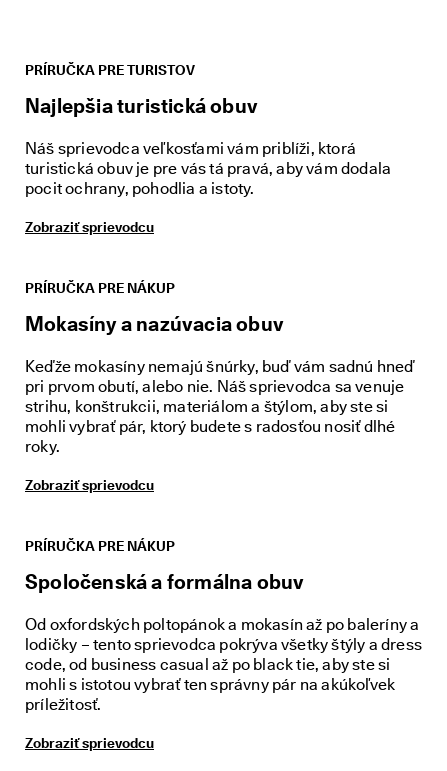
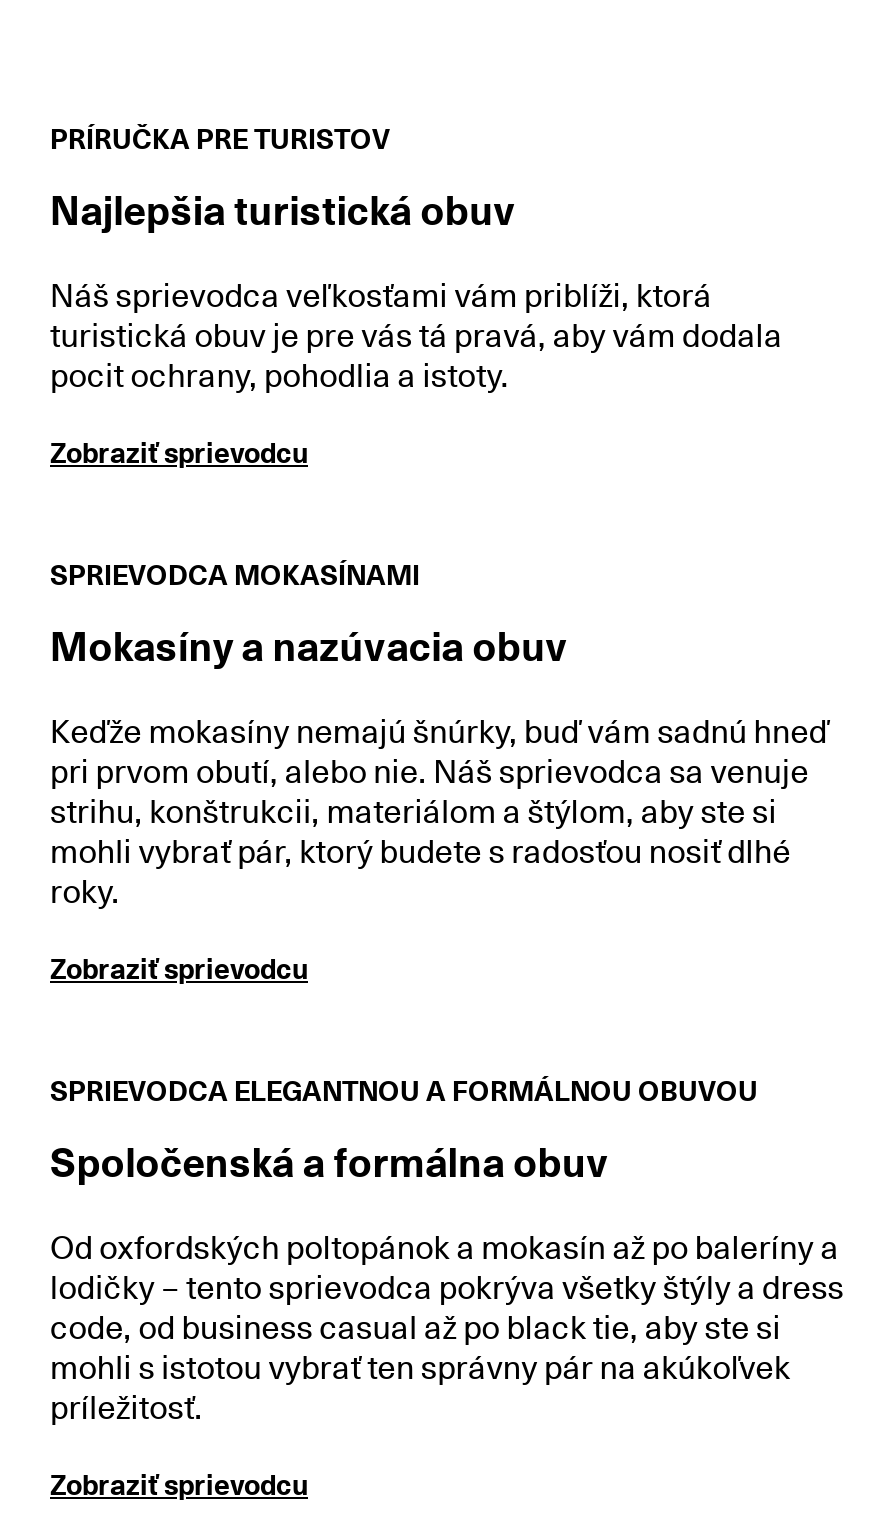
[25,280,175,296] PRÍRUČKA PRE NÁKUP -> [50,559,420,591] SPRIEVODCA MOKASÍNAMI
[25,538,175,554] PRÍRUČKA PRE NÁKUP -> [50,1075,758,1107] SPRIEVODCA ELEGANTNOU A FORMÁLNOU OBUVOU

